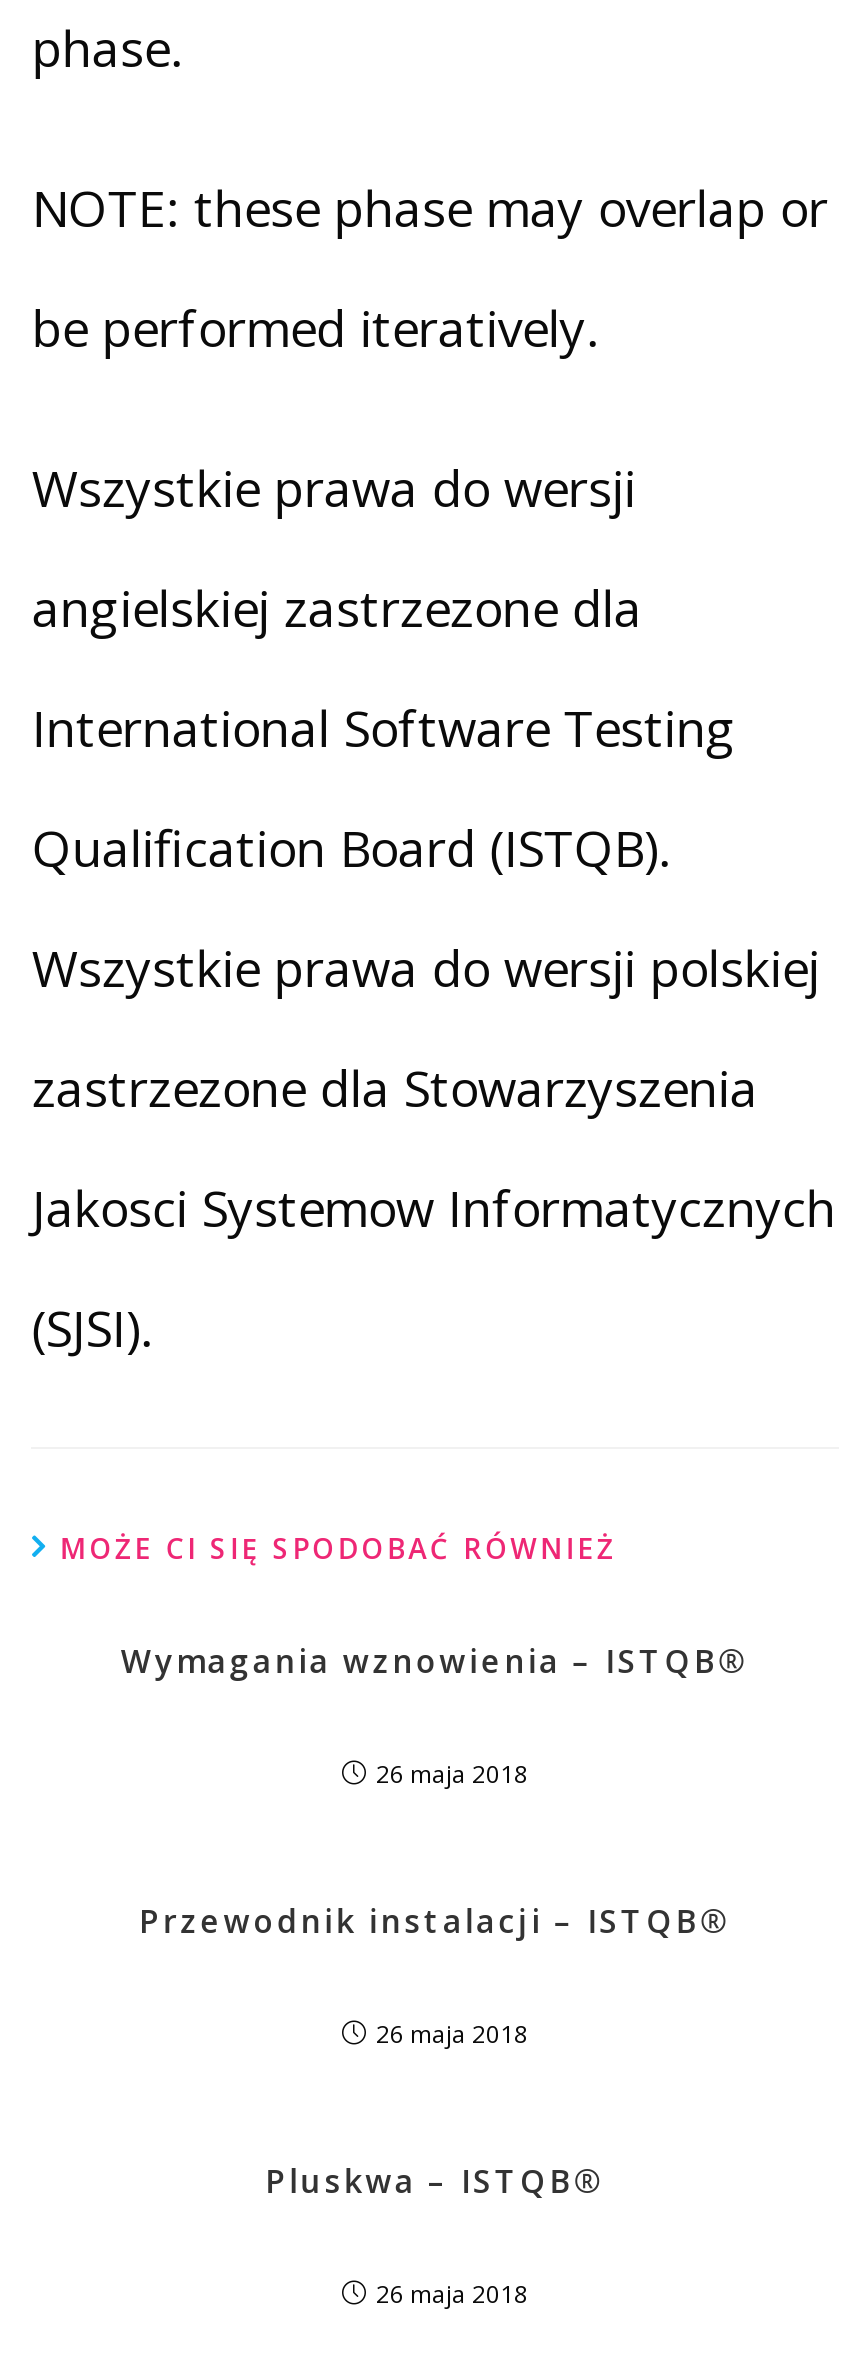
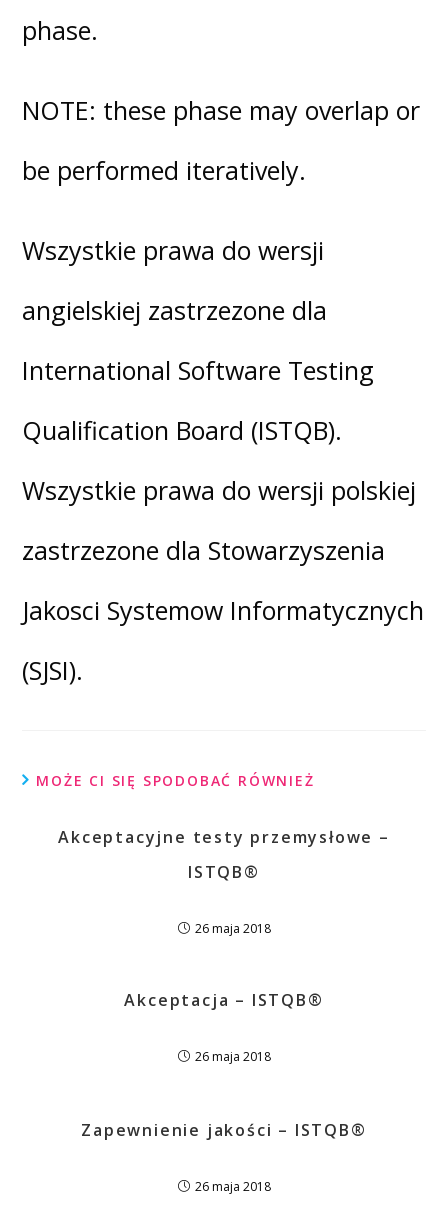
[121,1639,749,1683] Wymagania wznowienia – ISTQB® -> [58,826,390,883] Akceptacyjne testy przemysłowe – | ISTQB®
[139,1899,731,1943] Przewodnik instalacji – ISTQB® -> [124,989,324,1011] Akceptacja – ISTQB®
[265,2159,605,2203] Pluskwa – ISTQB® -> [81,1119,367,1141] Zapewnienie jakości – ISTQB®

